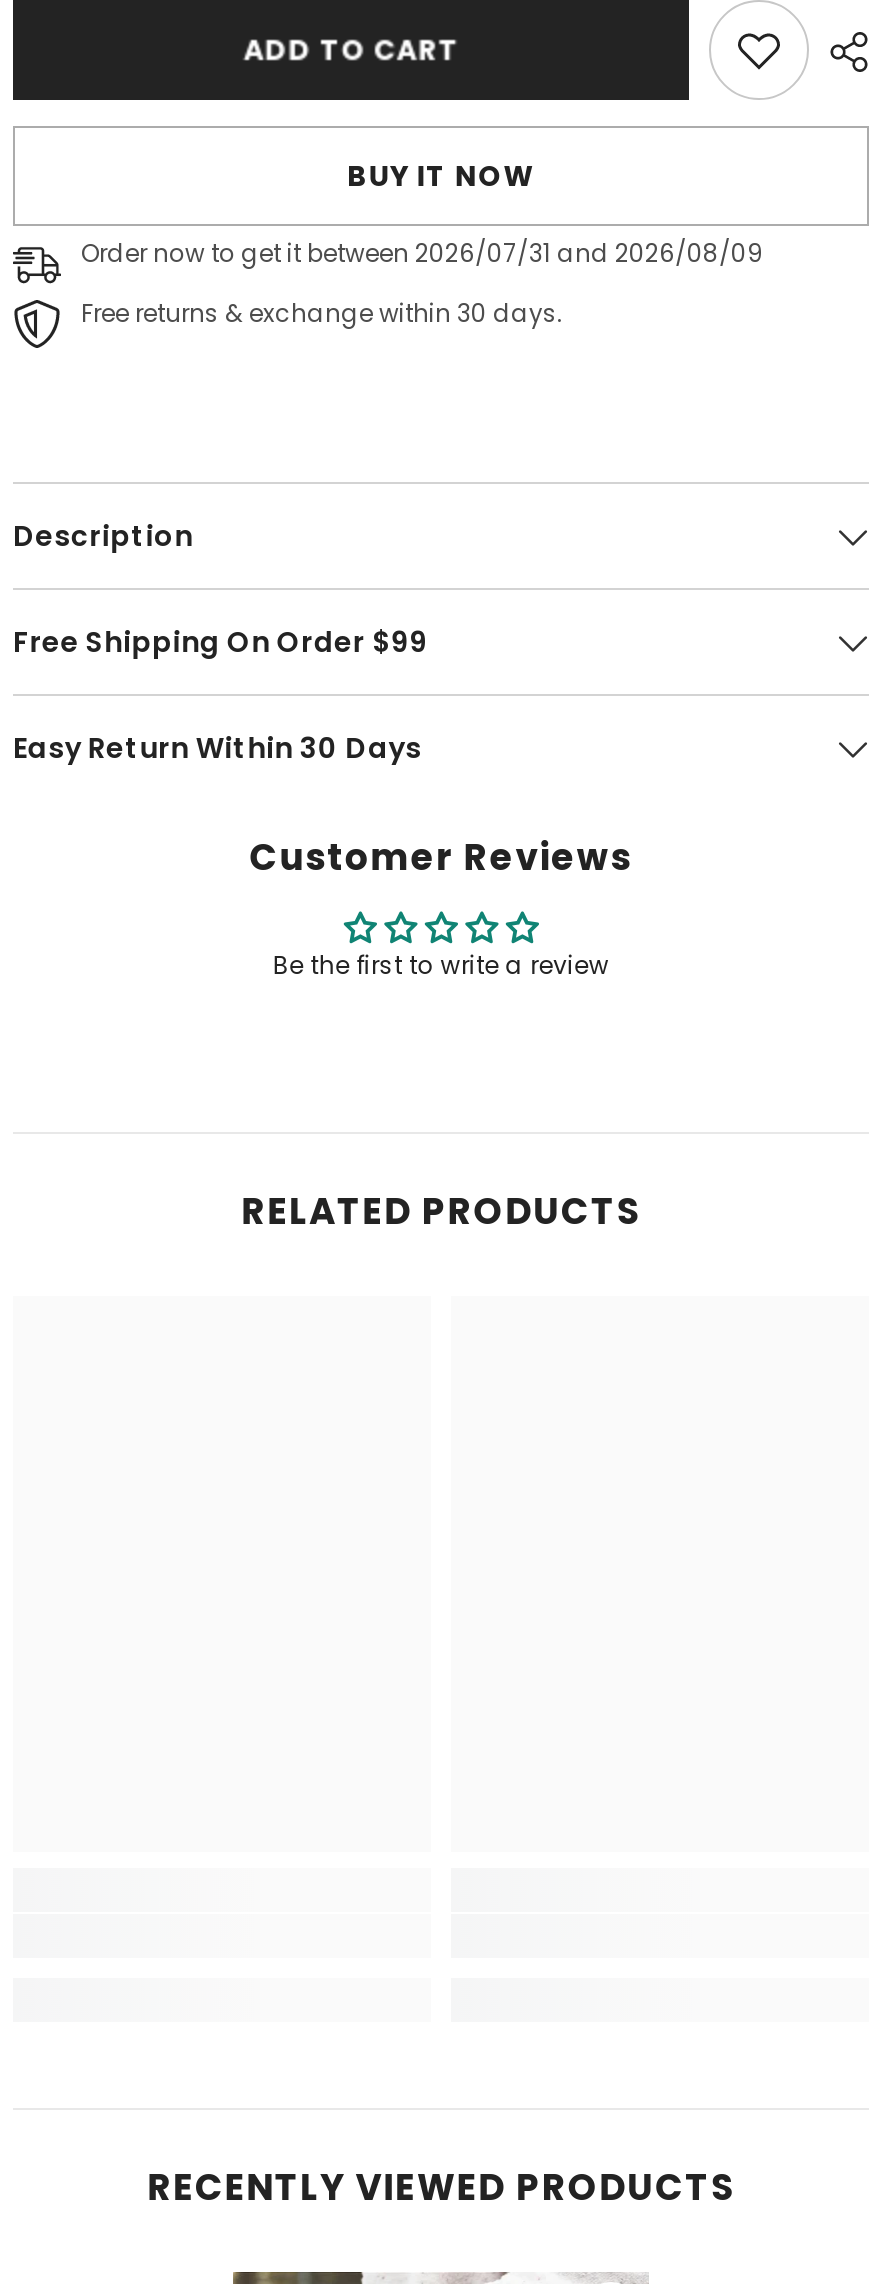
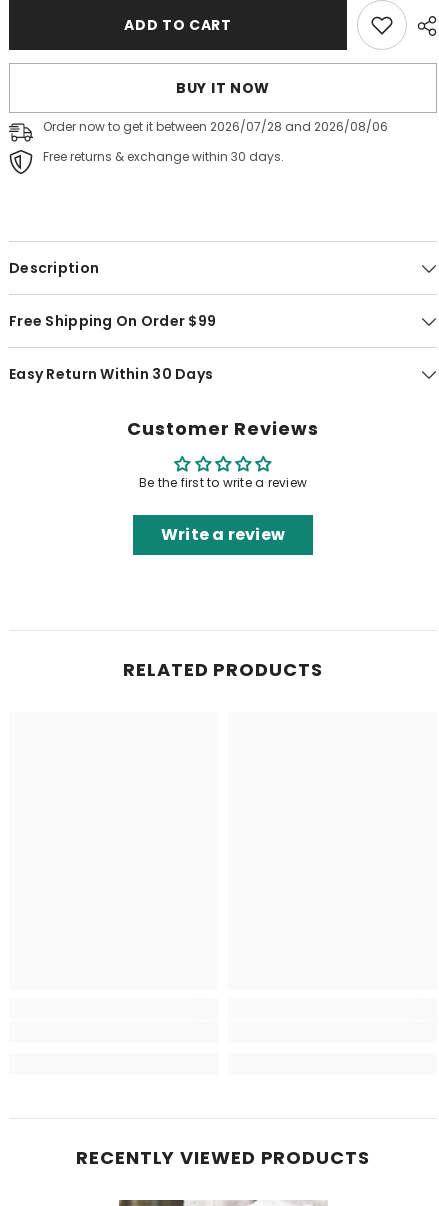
[81,236,763,270] Order now to get it between 2026/07/31 and 2026/08/09 -> [43,118,388,135] Order now to get it between 2026/07/28 and 2026/08/06
none -> [161,523,285,546] Write a review

